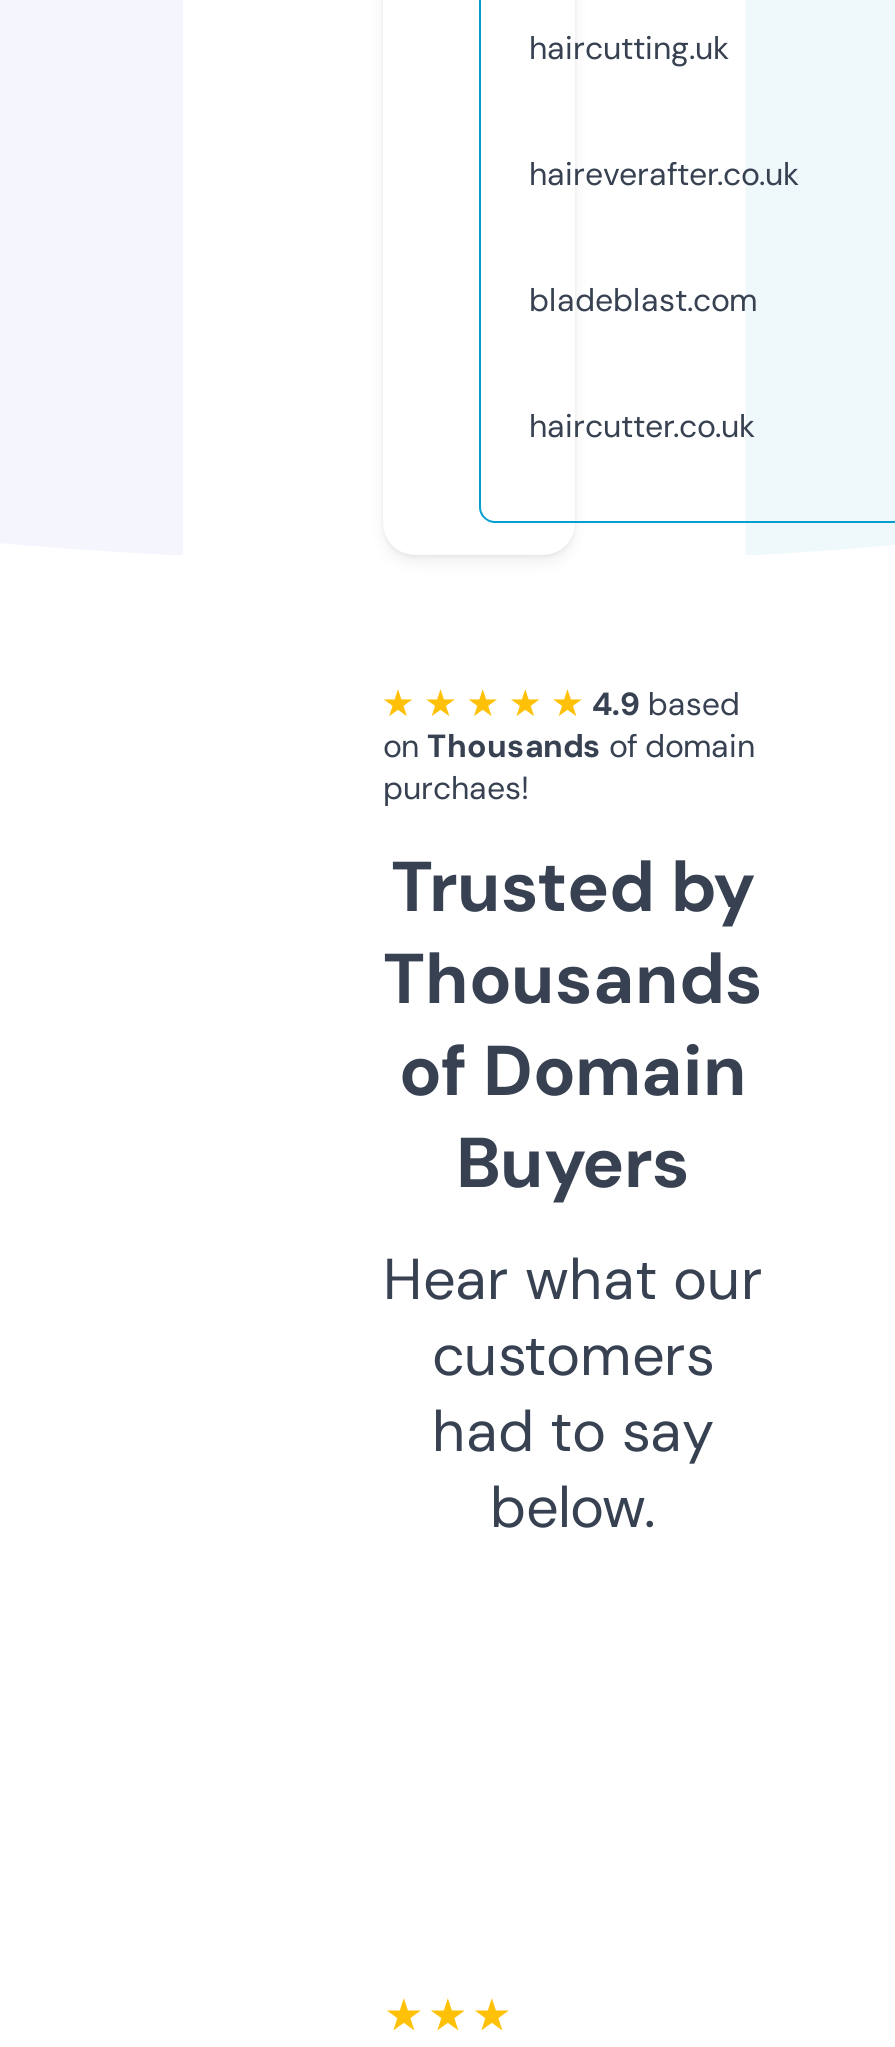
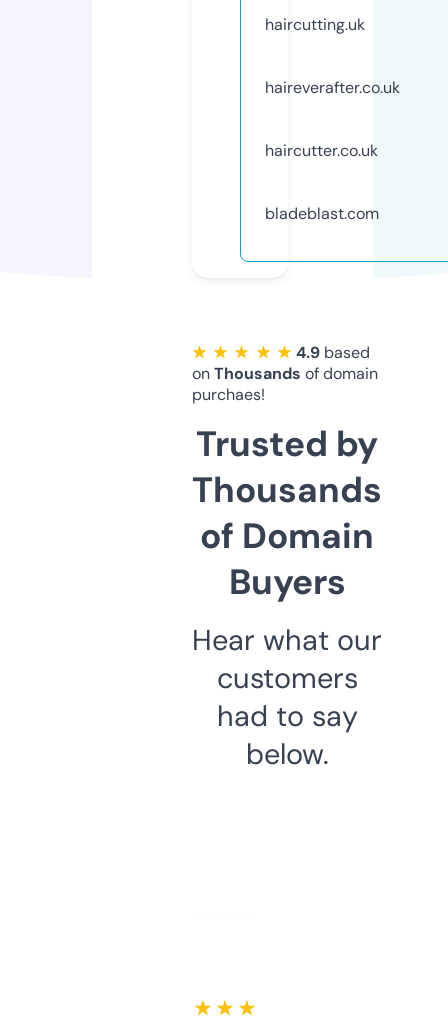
moved [529,279,757,321] -> [265,203,379,224]: bladeblast.com
moved [529,405,755,447] -> [265,140,378,161]: haircutter.co.uk

